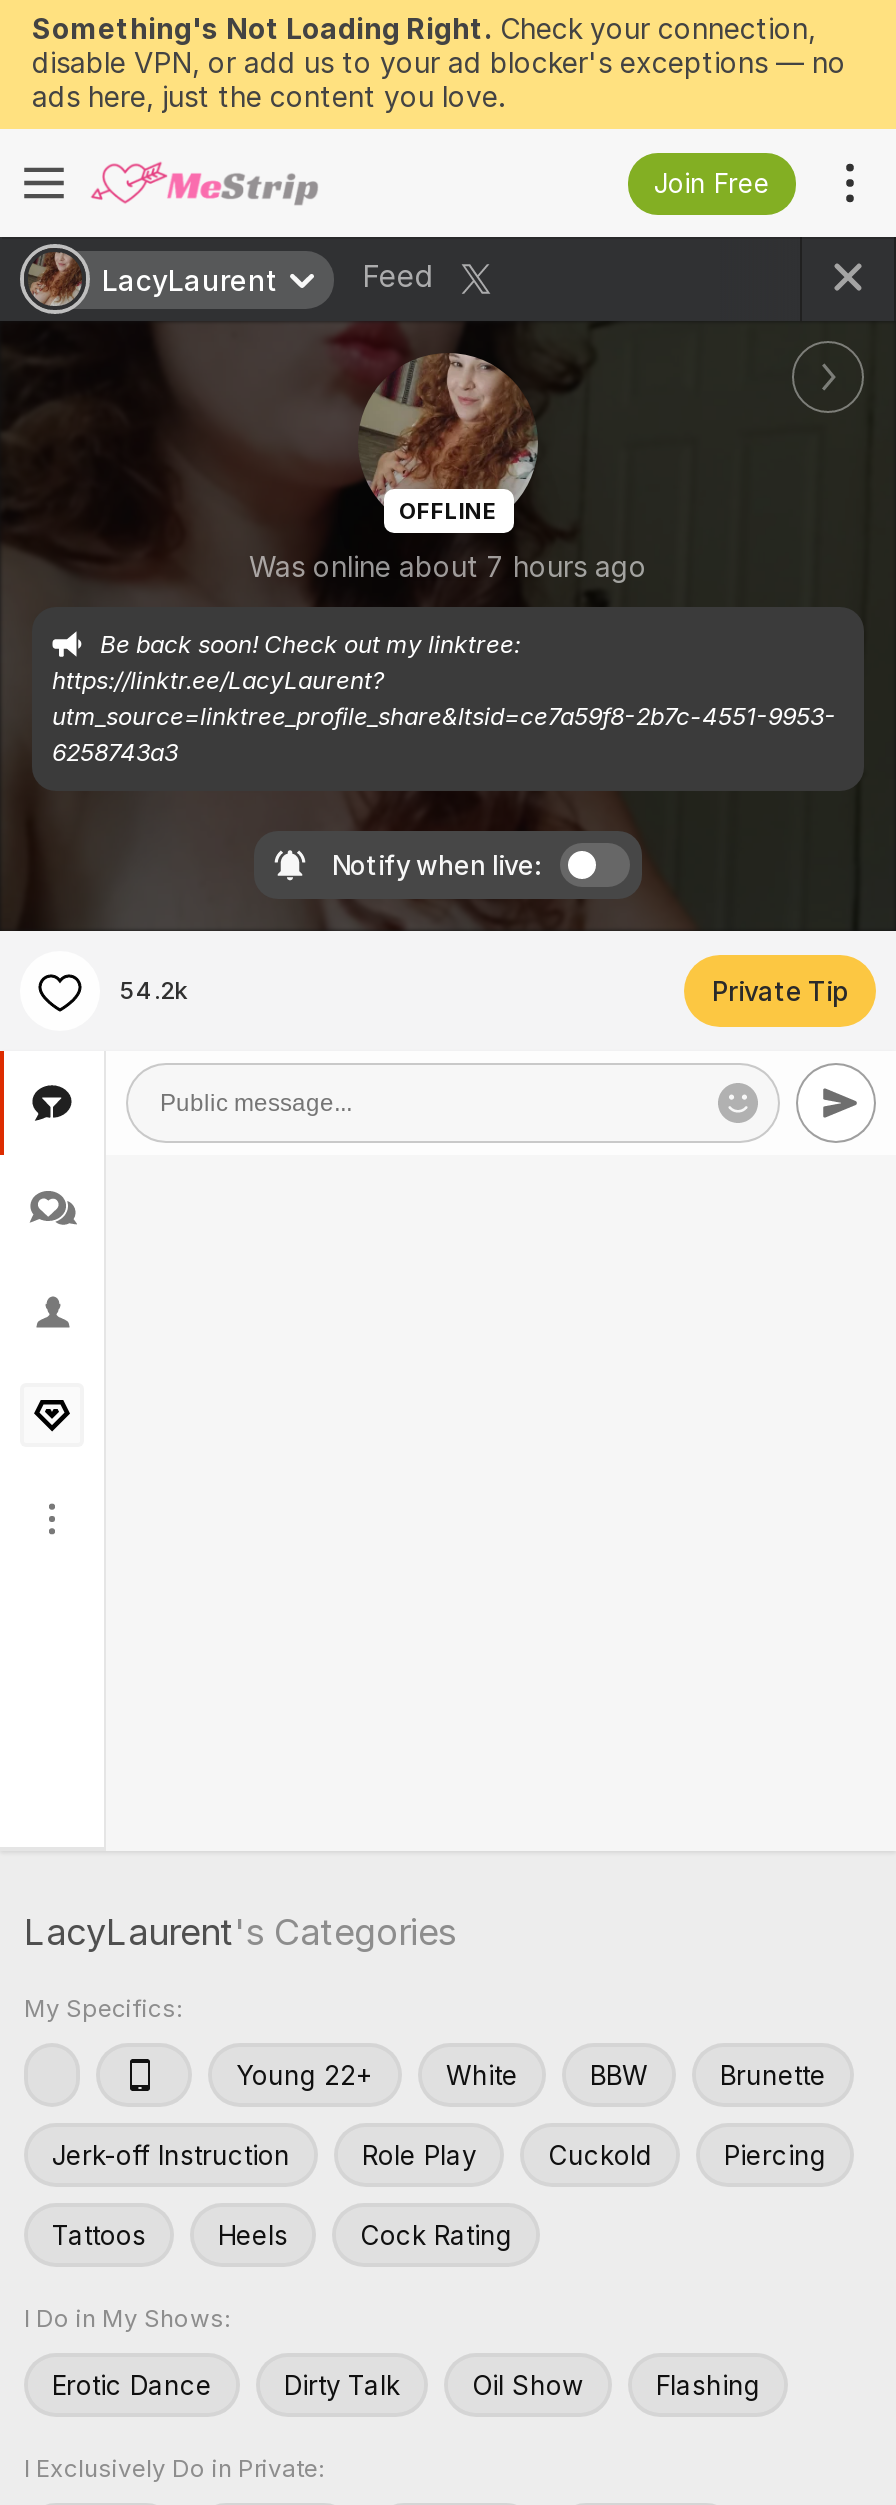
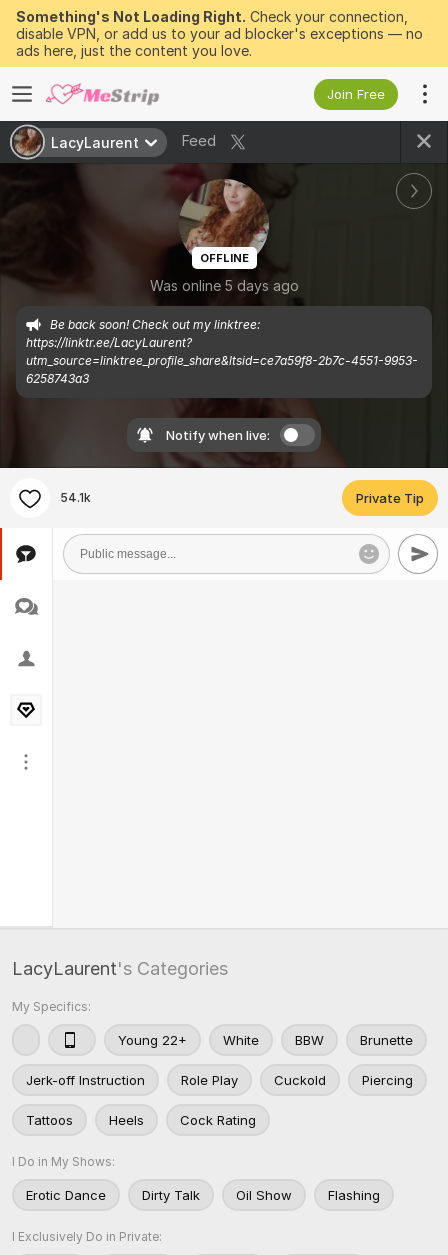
[249,549,647,583] Was online about 7 hours ago -> [149,277,298,294] Was online 5 days ago
[120,975,188,1005] 54.2k -> [60,490,91,505] 54.1k

